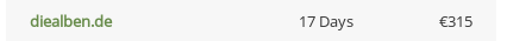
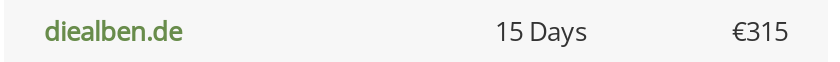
[298,11,353,32] 17 Days -> [495,13,587,49] 15 Days

